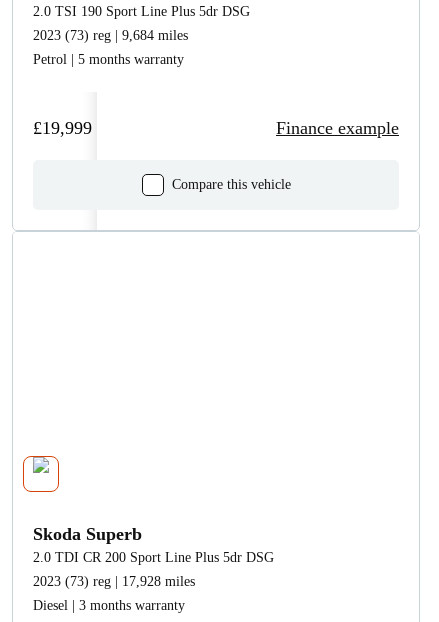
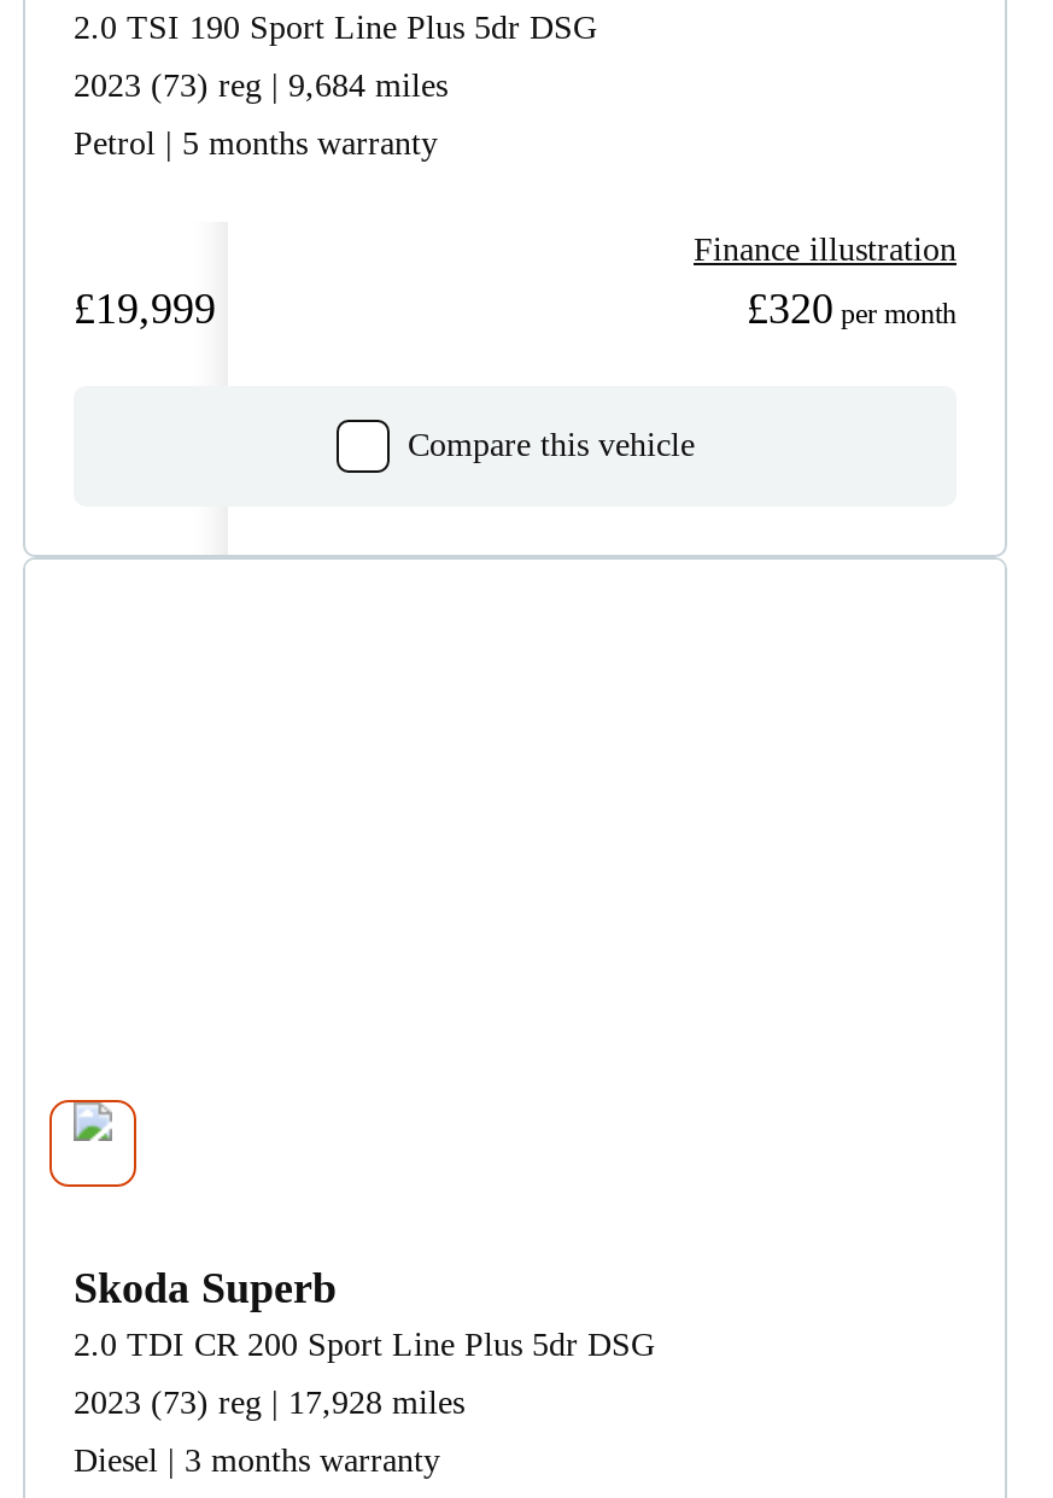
none -> [694,231,957,267] Finance illustration
[276,118,399,138] Finance example -> [747,284,957,332] £320 per month

